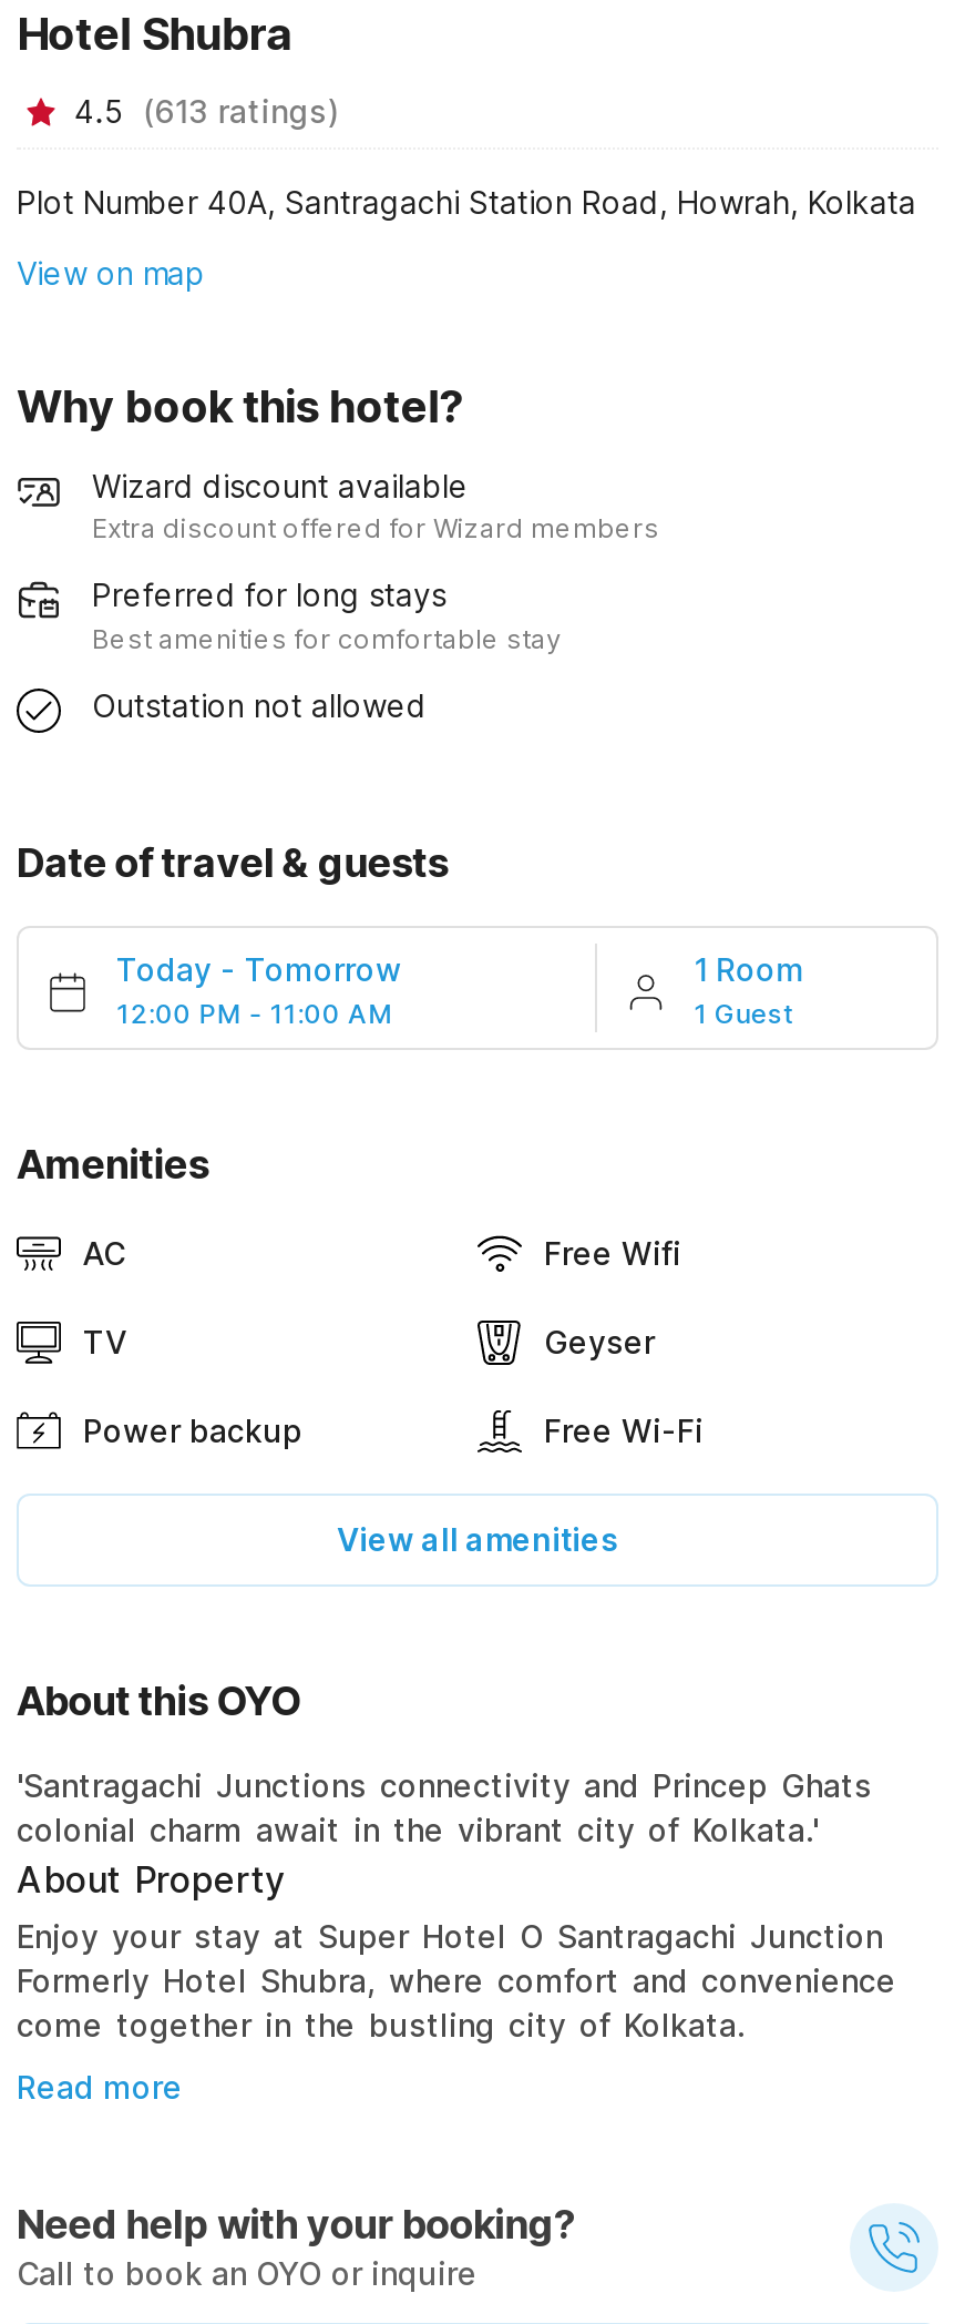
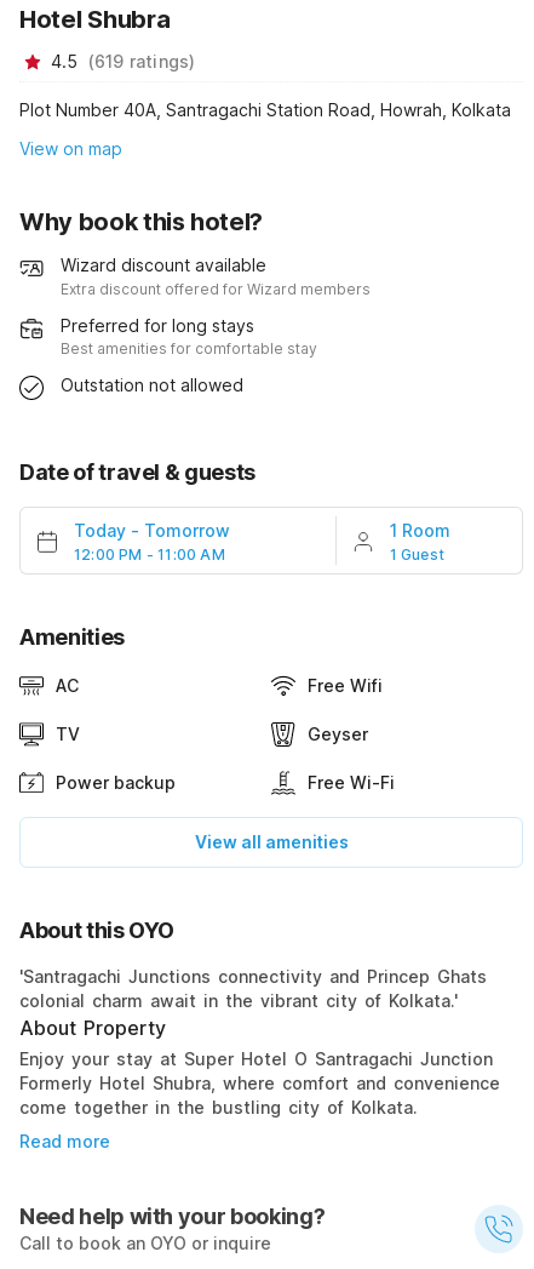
[74,92,339,130] 4.5 (613 ratings) -> [51,51,195,71] 4.5 (619 ratings)

